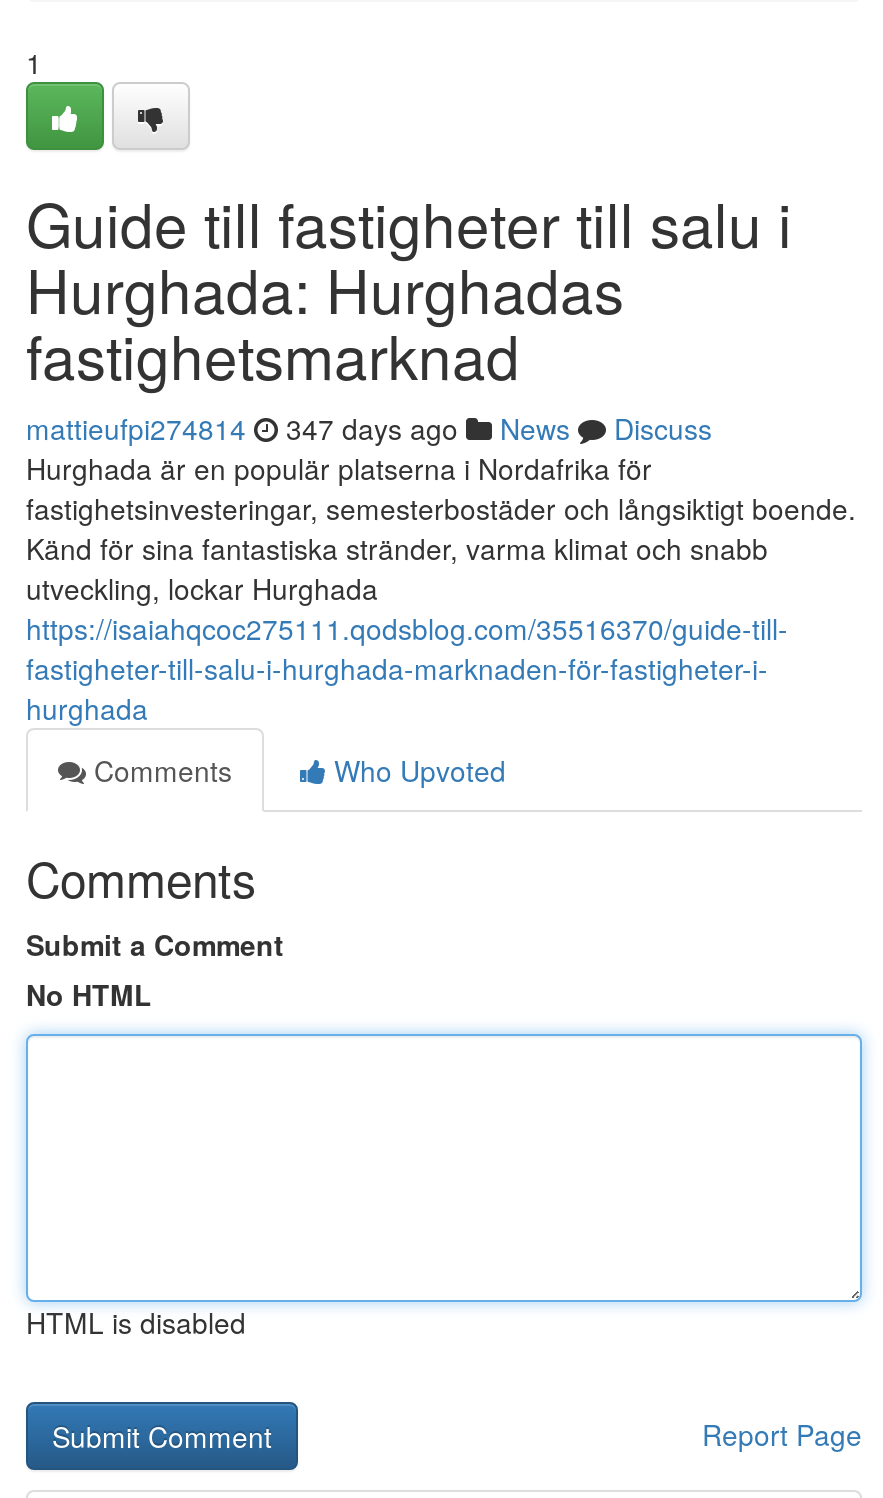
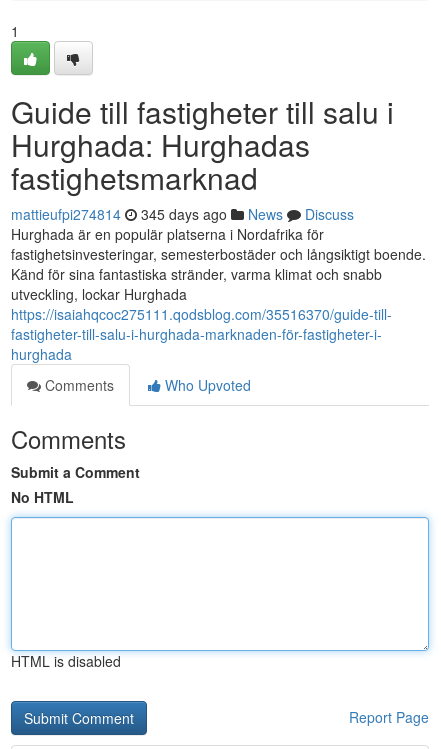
[26,408,712,448] mattieufpi274814 347 days ago News Discuss -> [11,204,354,224] mattieufpi274814 345 days ago News Discuss

